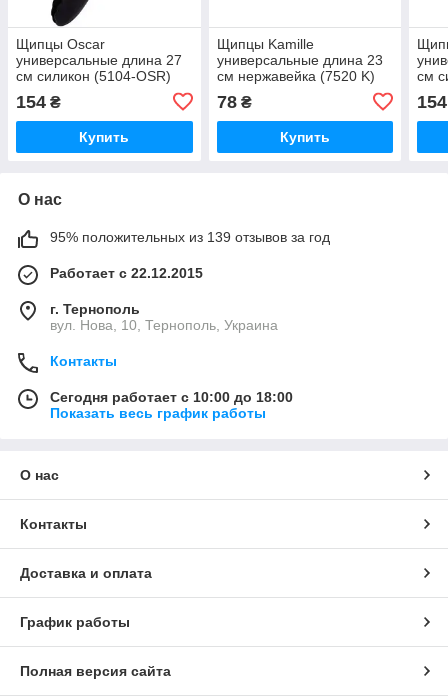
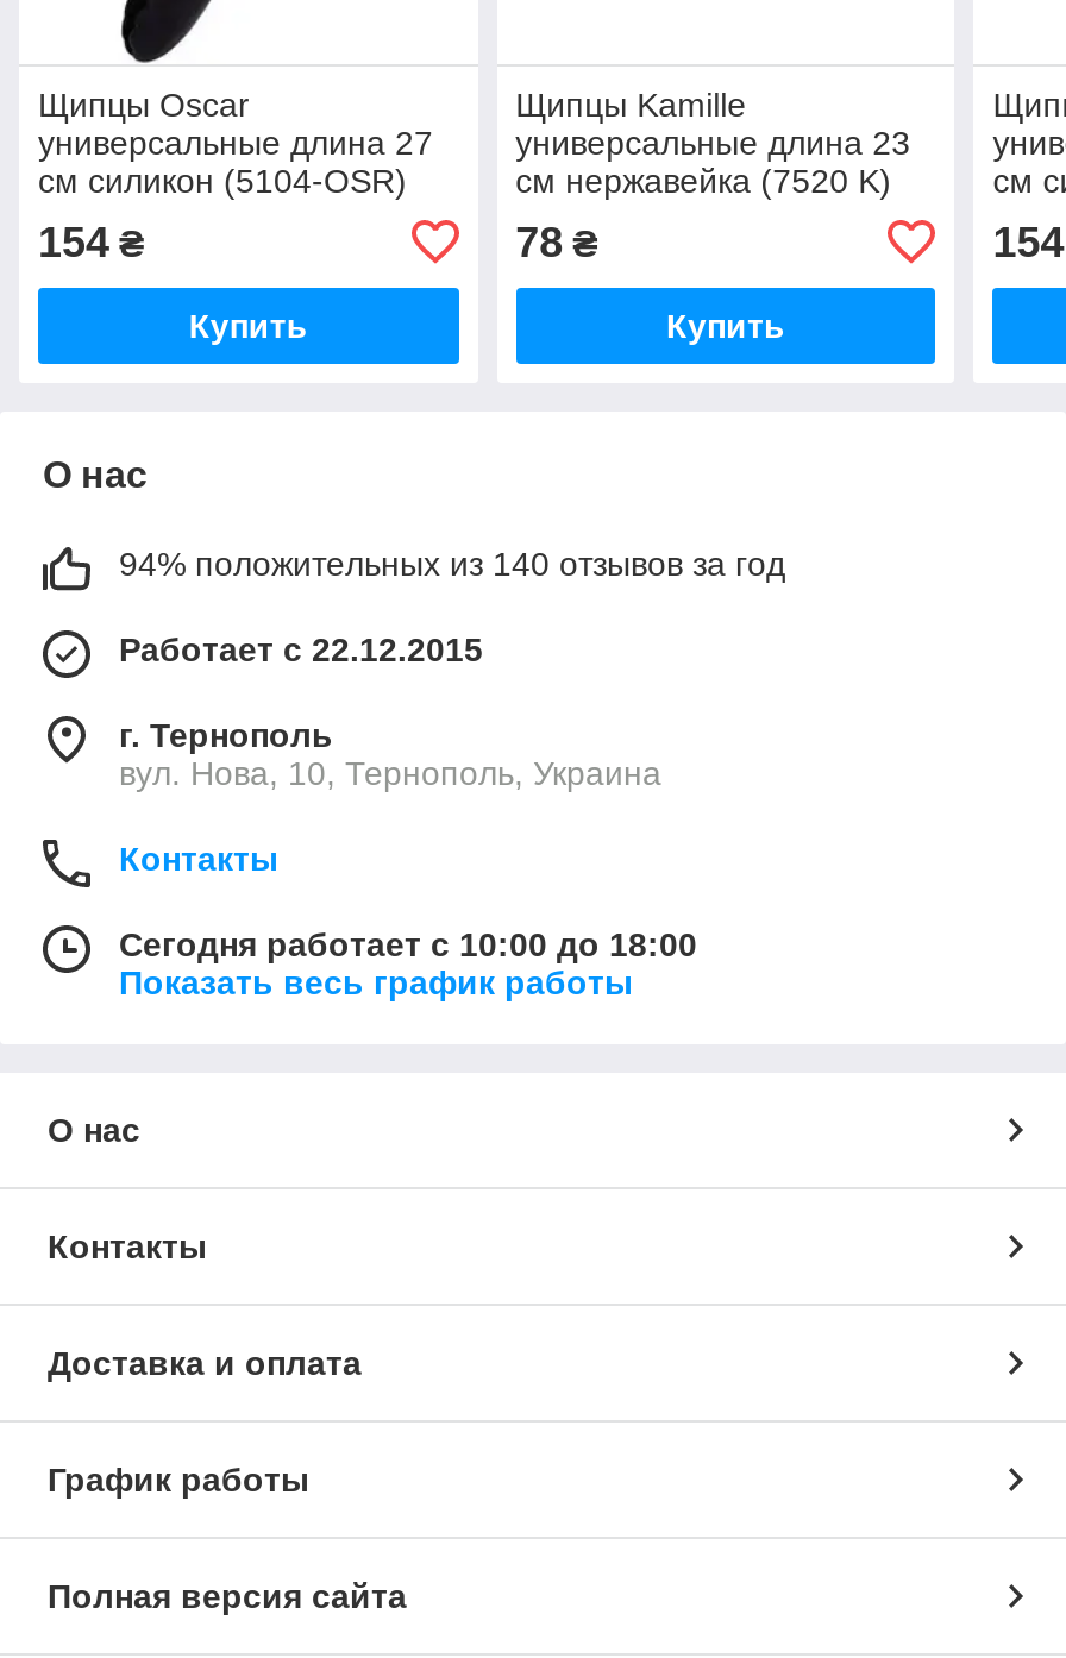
[50,229,330,245] 95% положительных из 139 отзывов за год -> [119,544,785,582] 94% положительных из 140 отзывов за год

